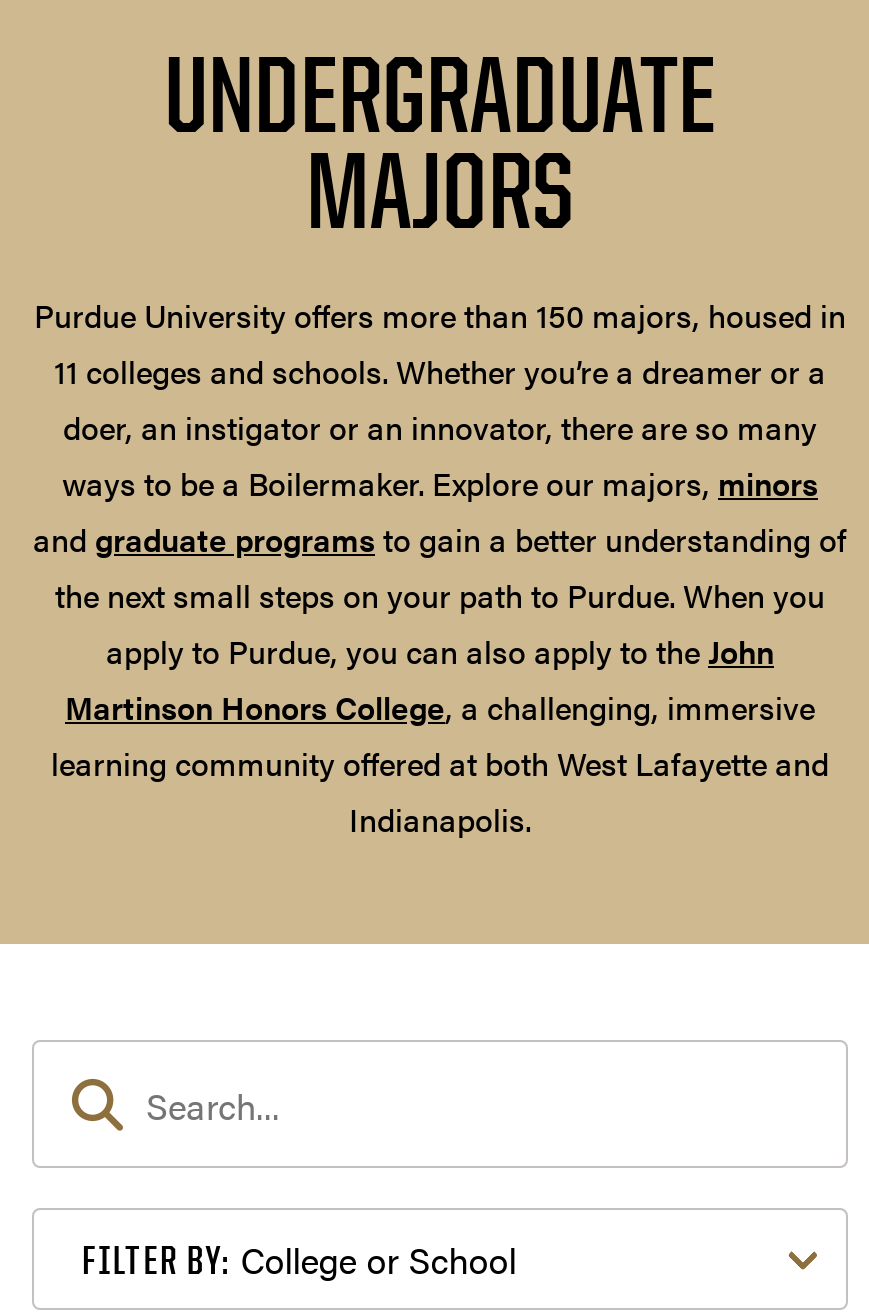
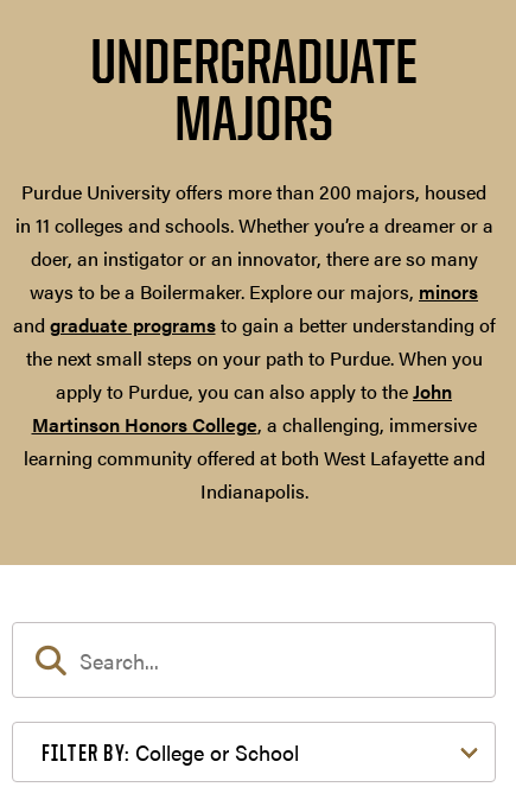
[34,292,846,394] Purdue University offers more than 150 majors, housed in | 11 colleges and schools. Whether you’re a dreamer or a -> [15,178,493,239] Purdue University offers more than 200 majors, housed | in 11 colleges and schools. Whether you’re a dreamer or a

